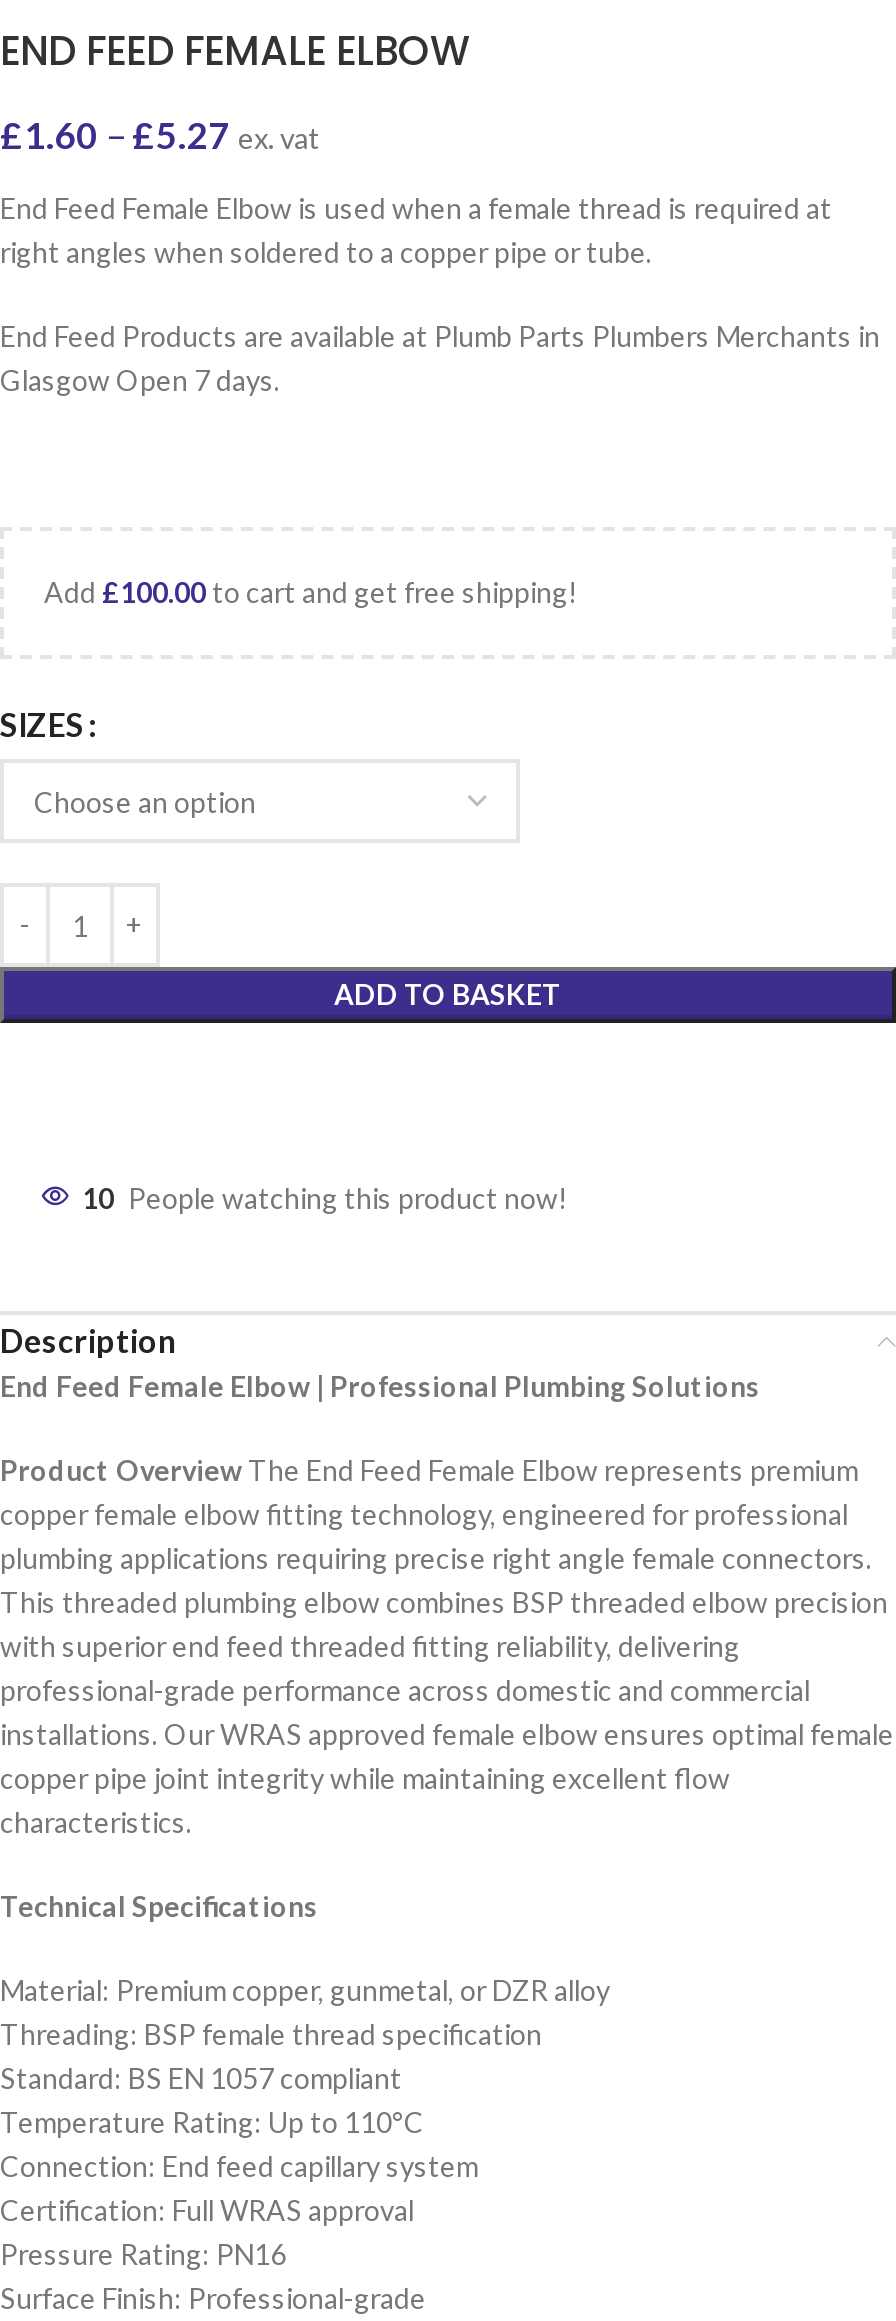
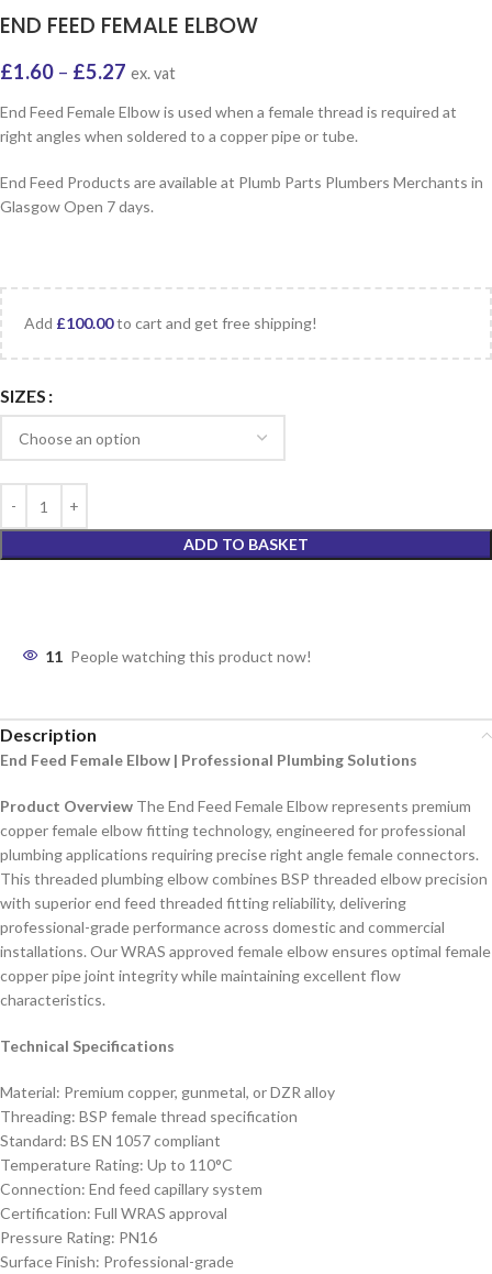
[82,1181,568,1215] 10 People watching this product now! -> [45,647,312,666] 11 People watching this product now!

